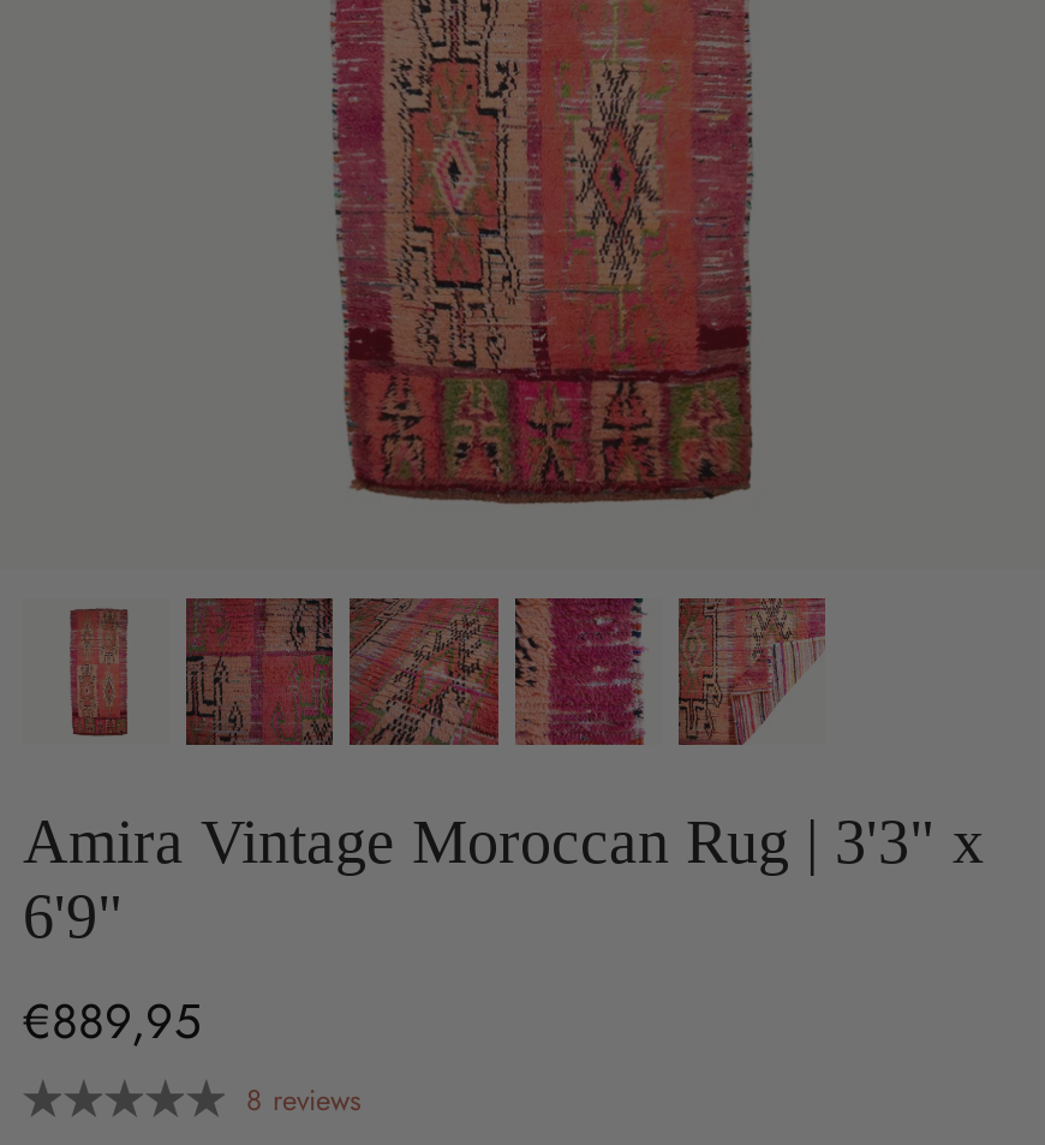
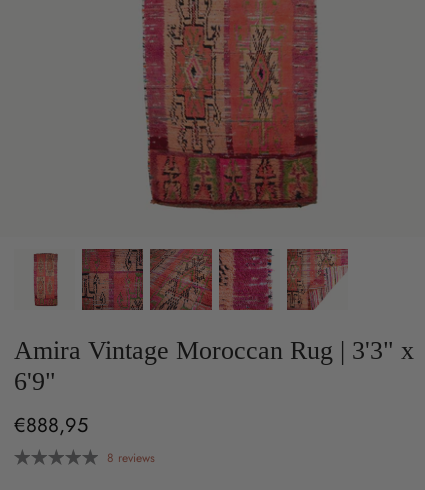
[23,988,201,1058] €889,95 -> [14,411,88,440] €888,95

